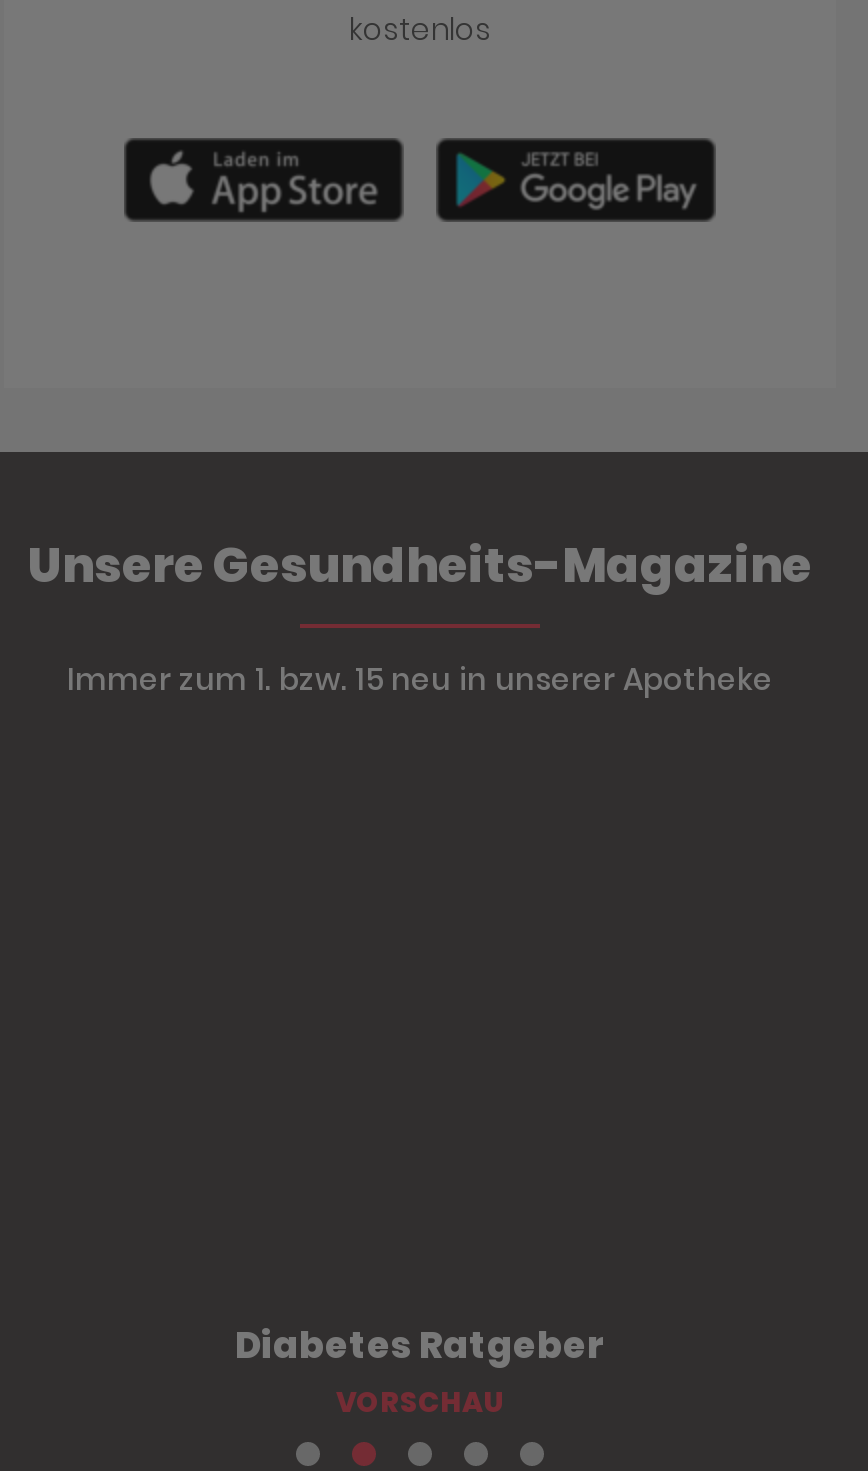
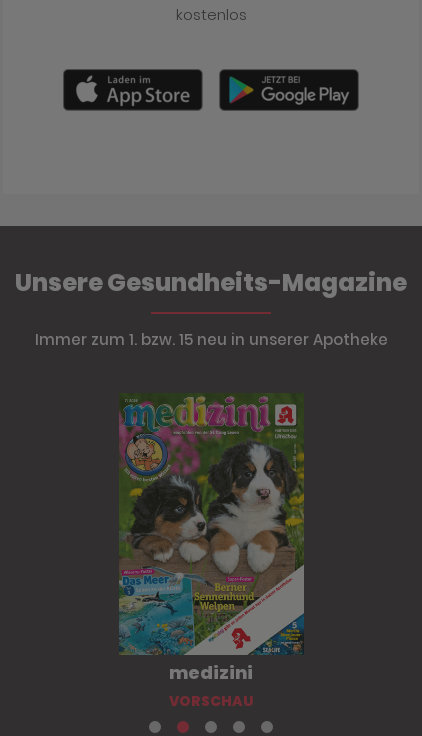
none -> [118,393,305,652] [image]
[235,1320,605,1370] Diabetes Ratgeber -> [169,660,253,685] medizini

